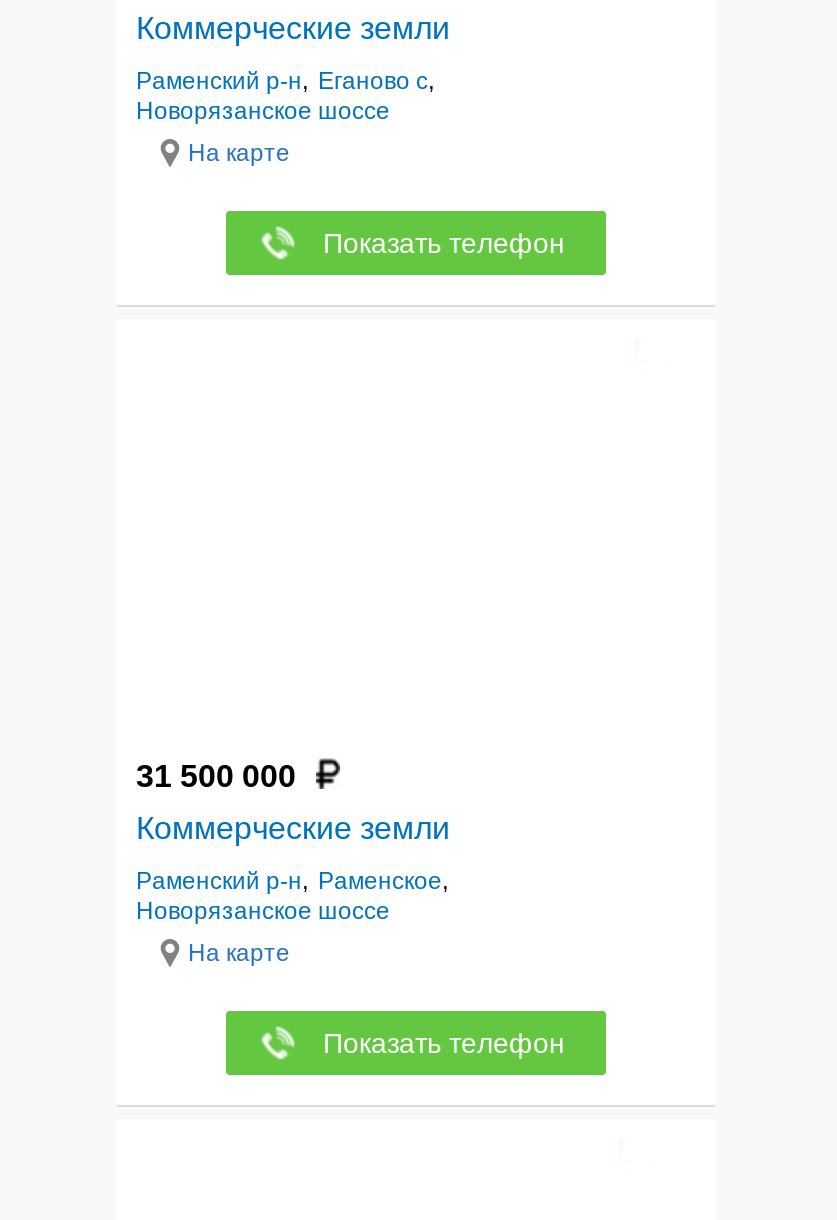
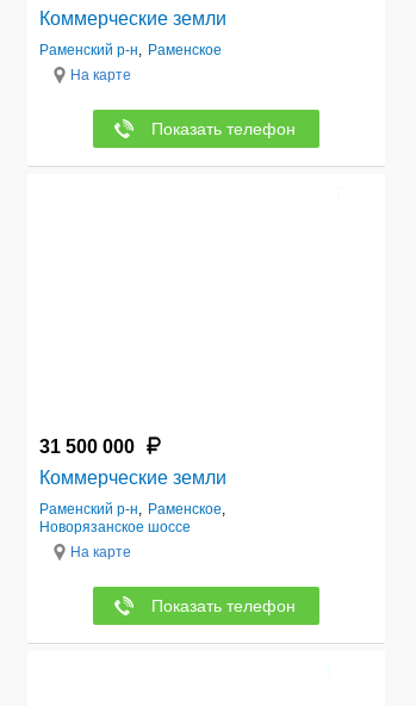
[136,67,434,125] Раменский р-н, Еганово с, | Новорязанское шоссе -> [39,42,222,58] Раменский р-н, Раменское

